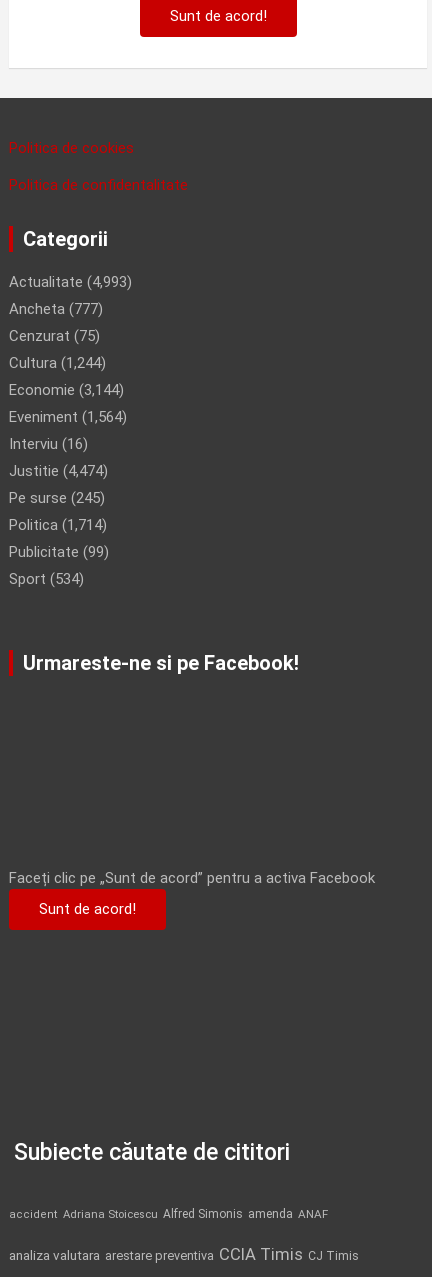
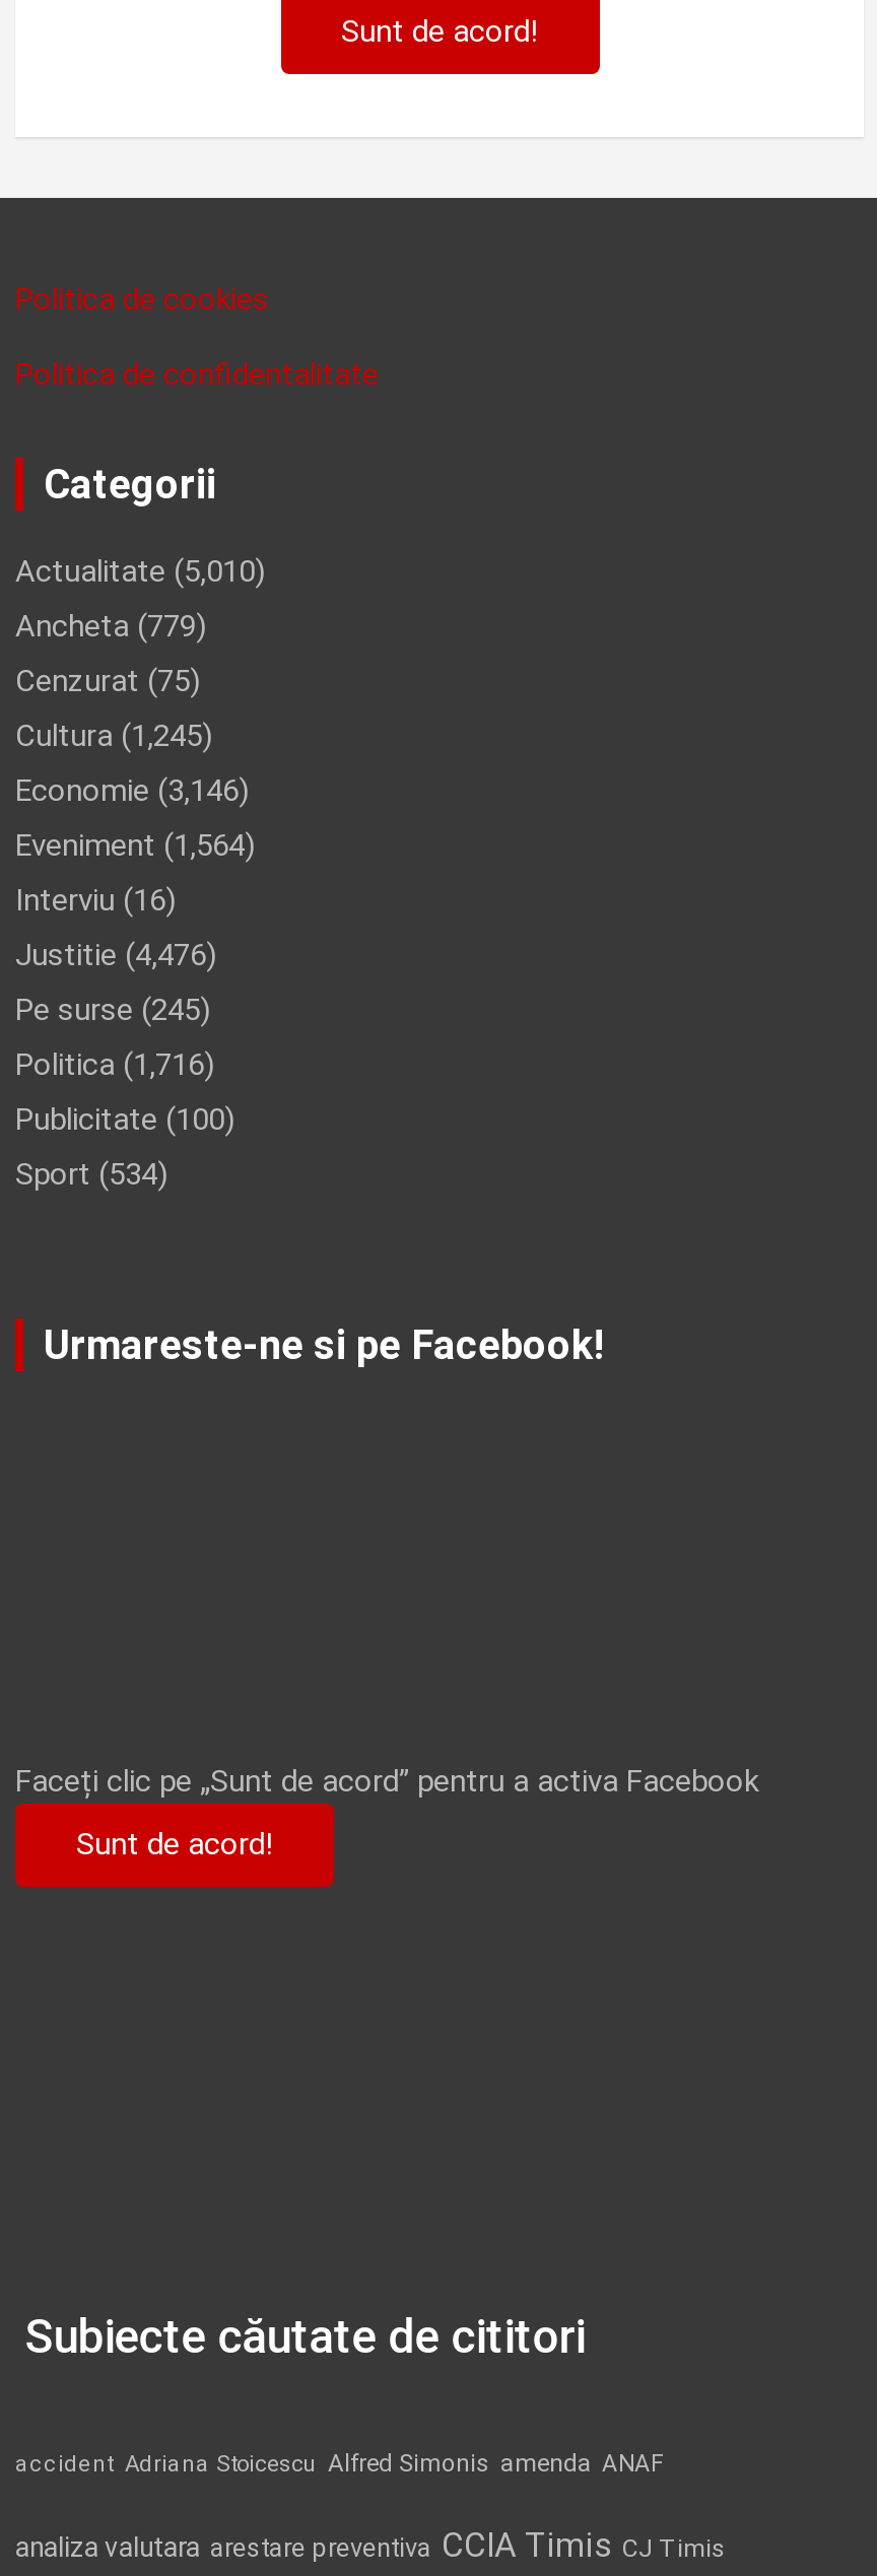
[9,273,132,291] Actualitate (4,993) -> [15,554,265,590] Actualitate (5,010)
[9,300,103,318] Ancheta (777) -> [15,609,206,645] Ancheta (779)
[9,354,106,372] Cultura (1,244) -> [15,718,212,755] Cultura (1,245)
[9,381,124,399] Economie (3,144) -> [15,773,249,810] Economie (3,146)
[9,462,108,480] Justitie (4,474) -> [15,937,216,974] Justitie (4,476)
[9,516,107,534] Politica (1,714) -> [15,1047,214,1084] Politica (1,716)
[9,543,109,561] Publicitate (99) -> [15,1102,234,1138] Publicitate (100)

